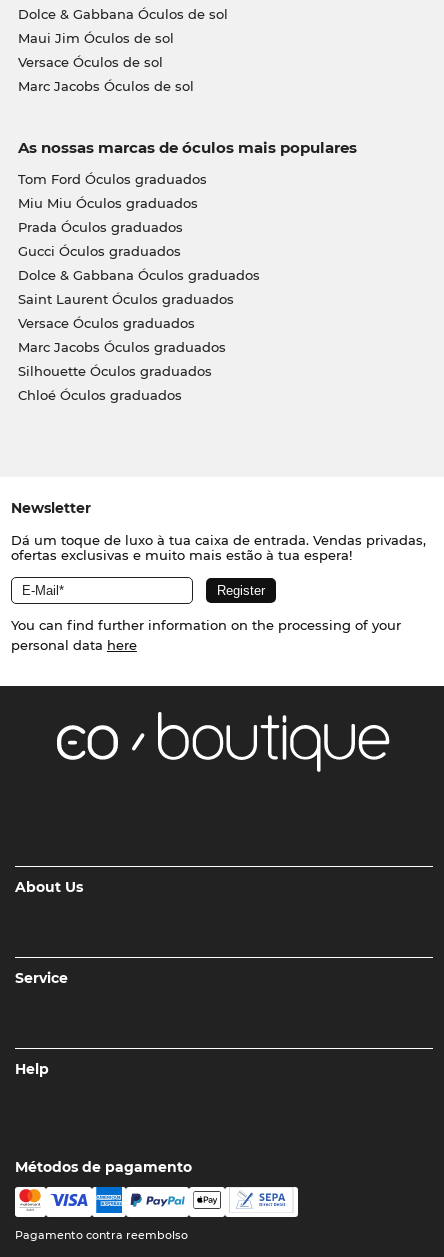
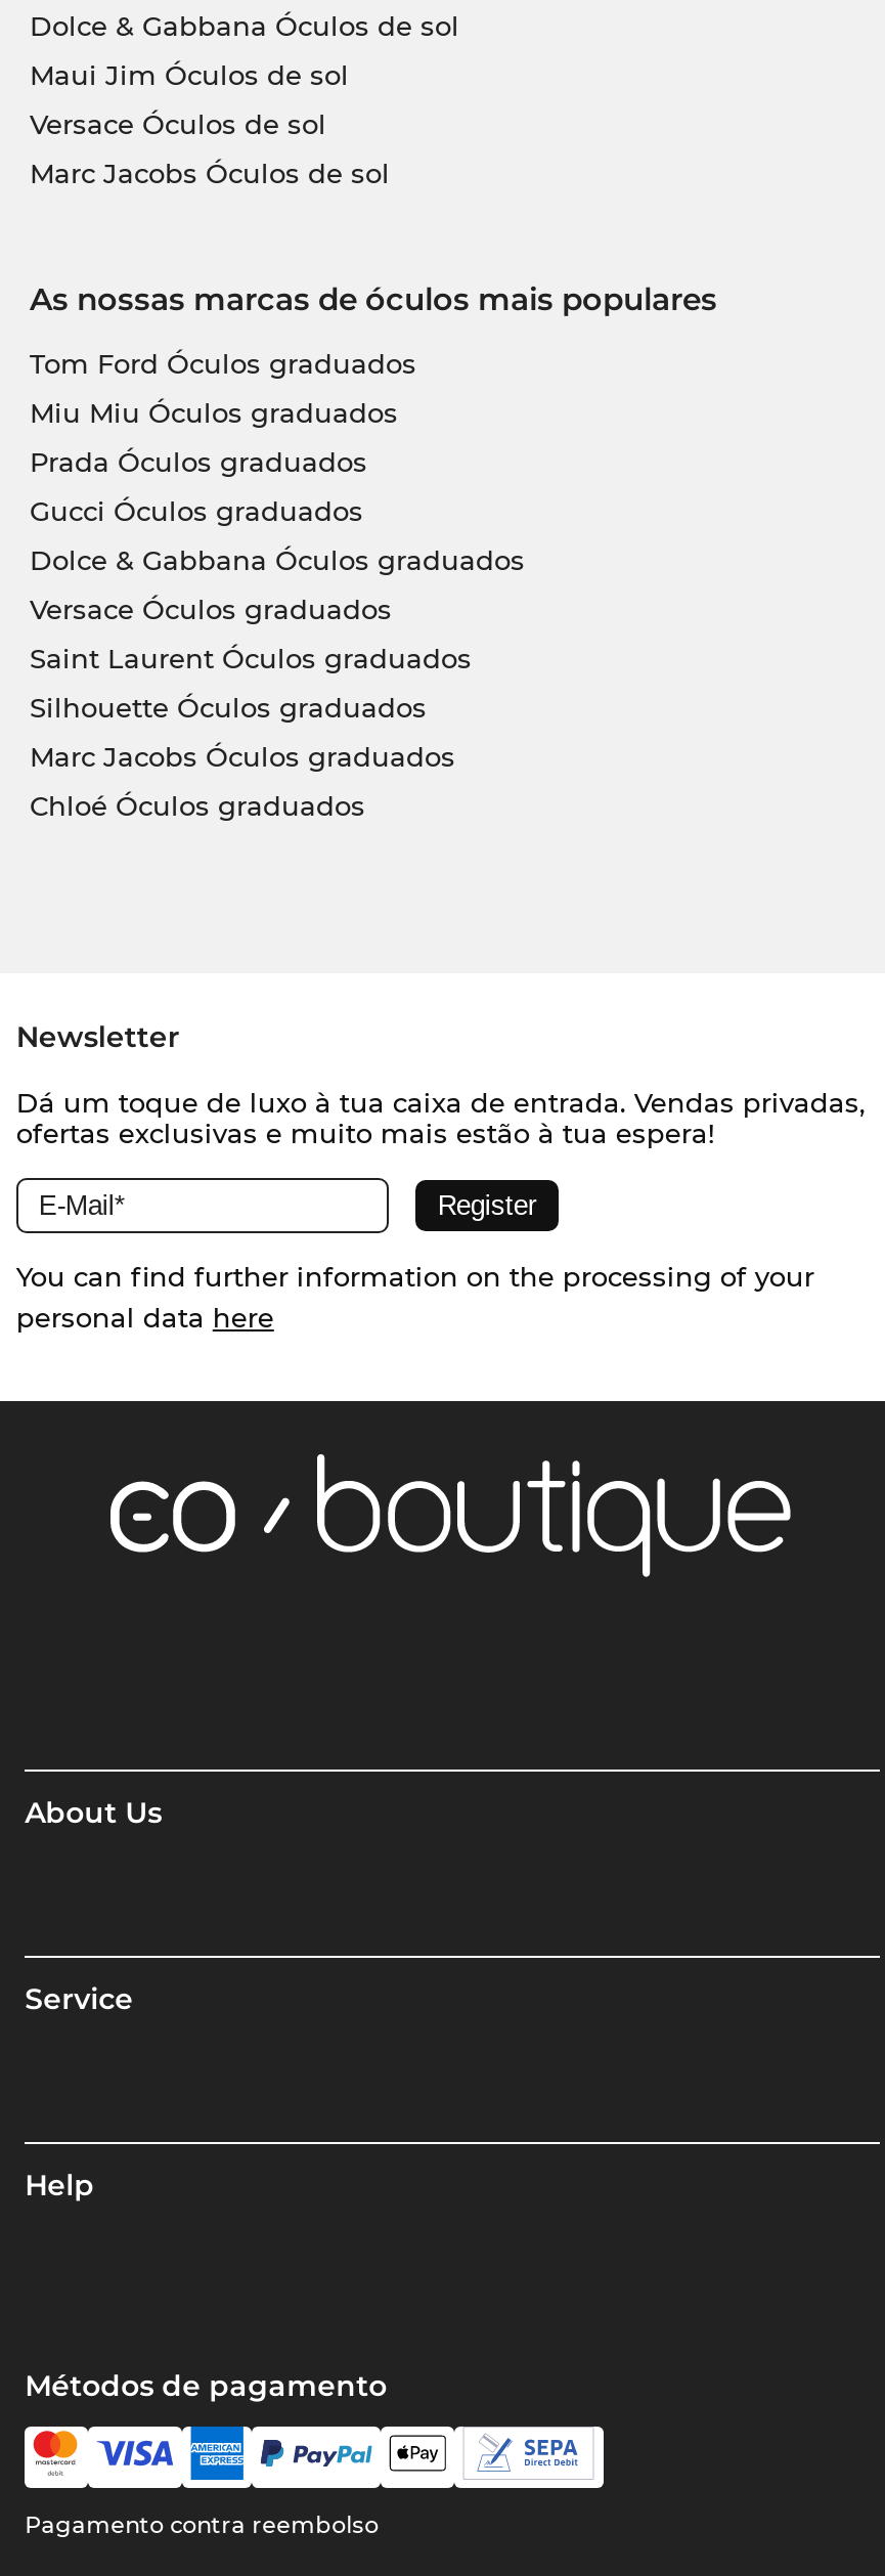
moved [17,291,233,307] -> [30,642,472,675]: Saint Laurent Óculos graduados
moved [17,315,194,331] -> [30,593,392,626]: Versace Óculos graduados
moved [17,339,225,355] -> [30,740,455,773]: Marc Jacobs Óculos graduados
moved [17,363,211,379] -> [30,691,427,724]: Silhouette Óculos graduados

